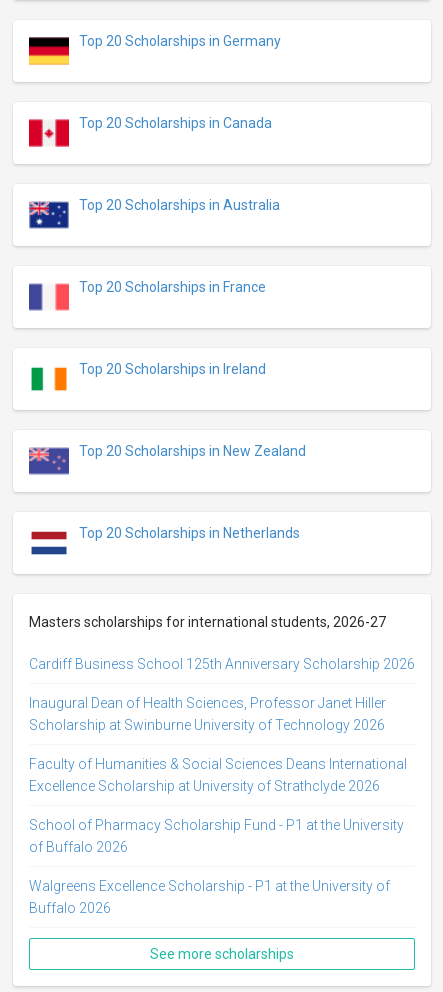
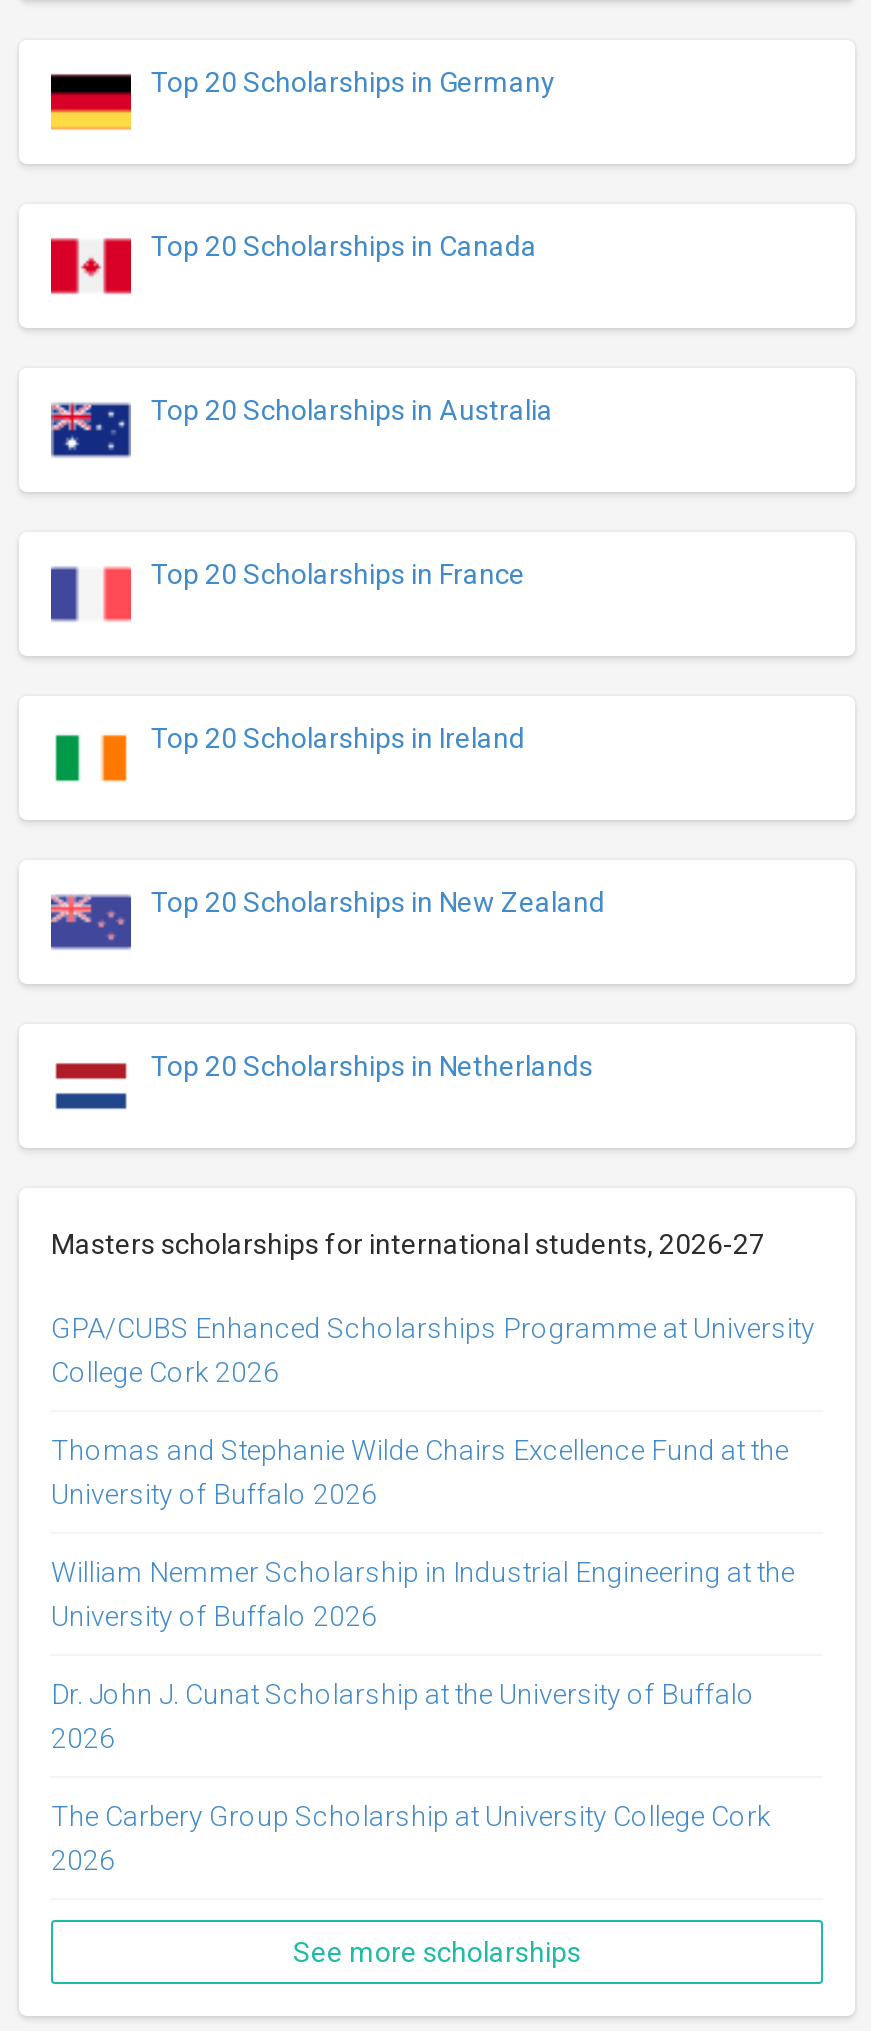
[29,656,415,672] Cardiff Business School 125th Anniversary Scholarship 2026 -> [51,1311,815,1387] GPA/CUBS Enhanced Scholarships Programme at University | College Cork 2026
[29,695,386,733] Inaugural Dean of Health Sciences, Professor Janet Hiller | Scholarship at Swinburne University of Technology 2026 -> [51,1433,789,1509] Thomas and Stephanie Wilde Chairs Excellence Fund at the | University of Buffalo 2026
[29,756,407,794] Faculty of Humanities & Social Sciences Deans International | Excellence Scholarship at University of Strathclyde 2026 -> [51,1555,795,1631] William Nemmer Scholarship in Industrial Engineering at the | University of Buffalo 2026
[29,817,404,855] School of Pharmacy Scholarship Fund - P1 at the University | of Buffalo 2026 -> [51,1677,755,1753] Dr. John J. Cunat Scholarship at the University of Buffalo | 2026
[29,878,390,916] Walgreens Excellence Scholarship - P1 at the University of | Buffalo 2026 -> [51,1799,771,1875] The Carbery Group Scholarship at University College Cork | 2026

